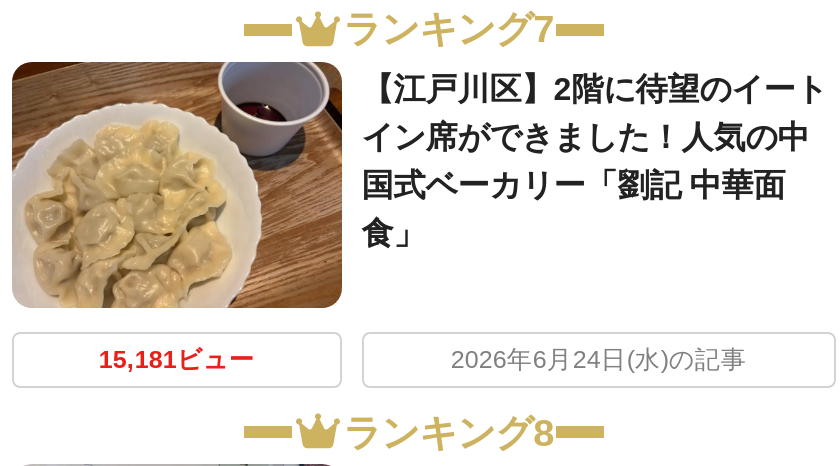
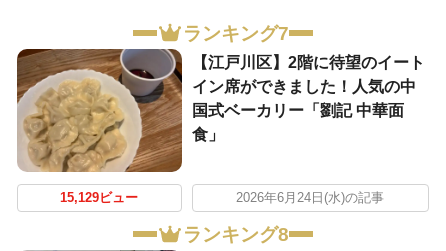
[99,346,255,374] 15,181ビュー -> [60,191,138,205] 15,129ビュー

